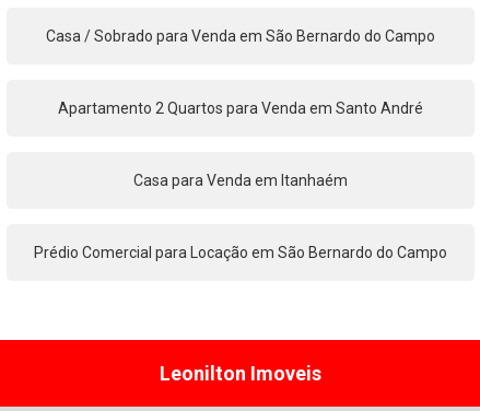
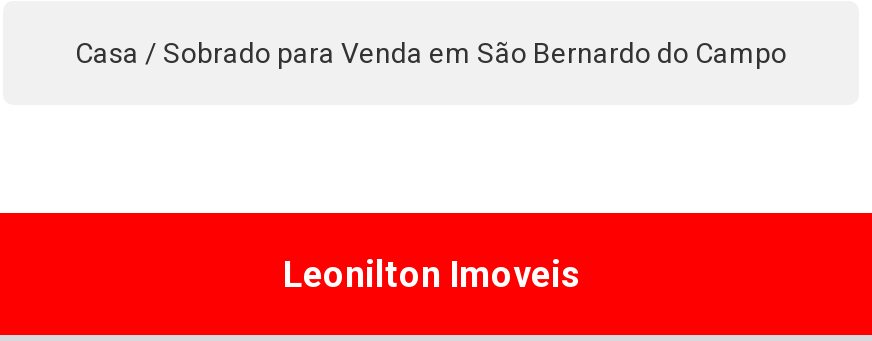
[58,99,423,117] Apartamento 2 Quartos para Venda em Santo André -> none
[133,171,348,189] Casa para Venda em Itanhaém -> none
[34,243,447,261] Prédio Comercial para Locação em São Bernardo do Campo -> none

